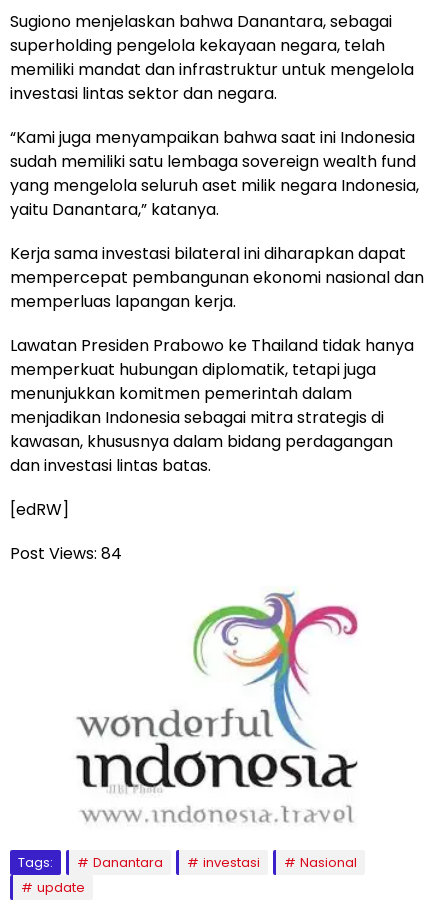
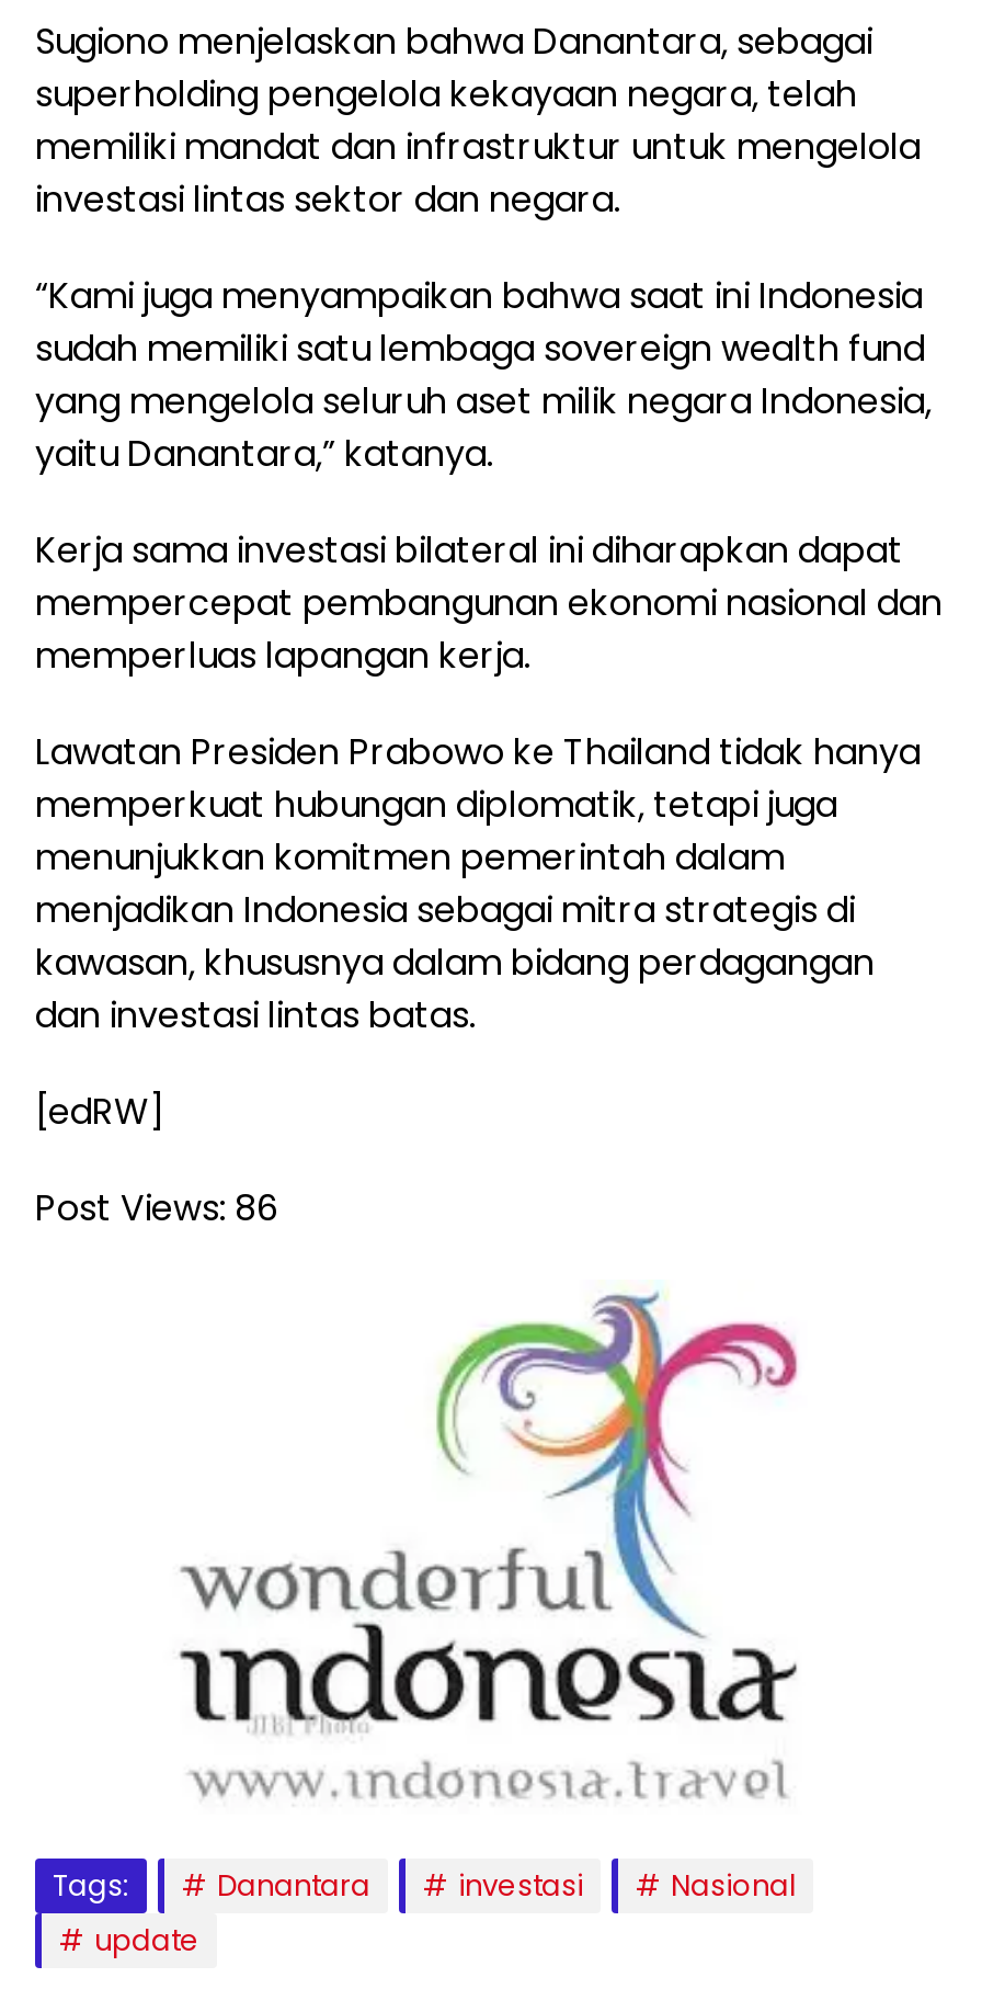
[10,542,122,565] Post Views: 84 -> [35,1182,278,1233] Post Views: 86

